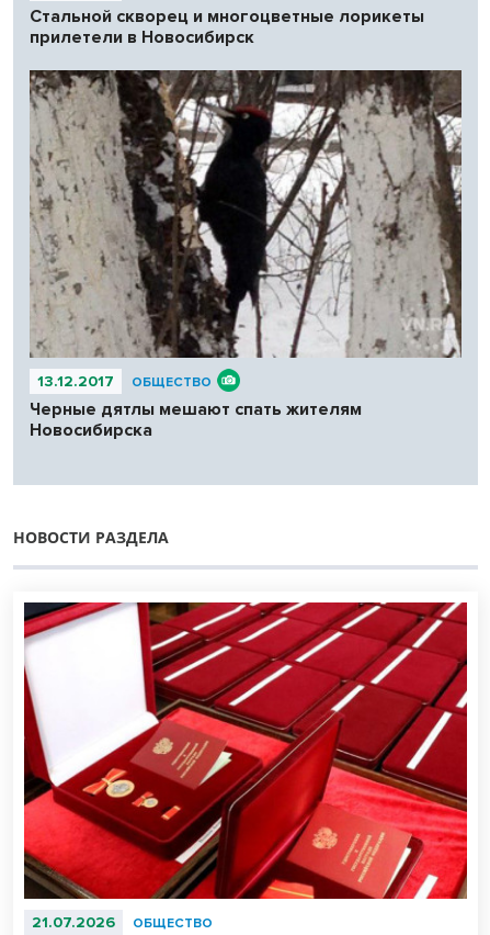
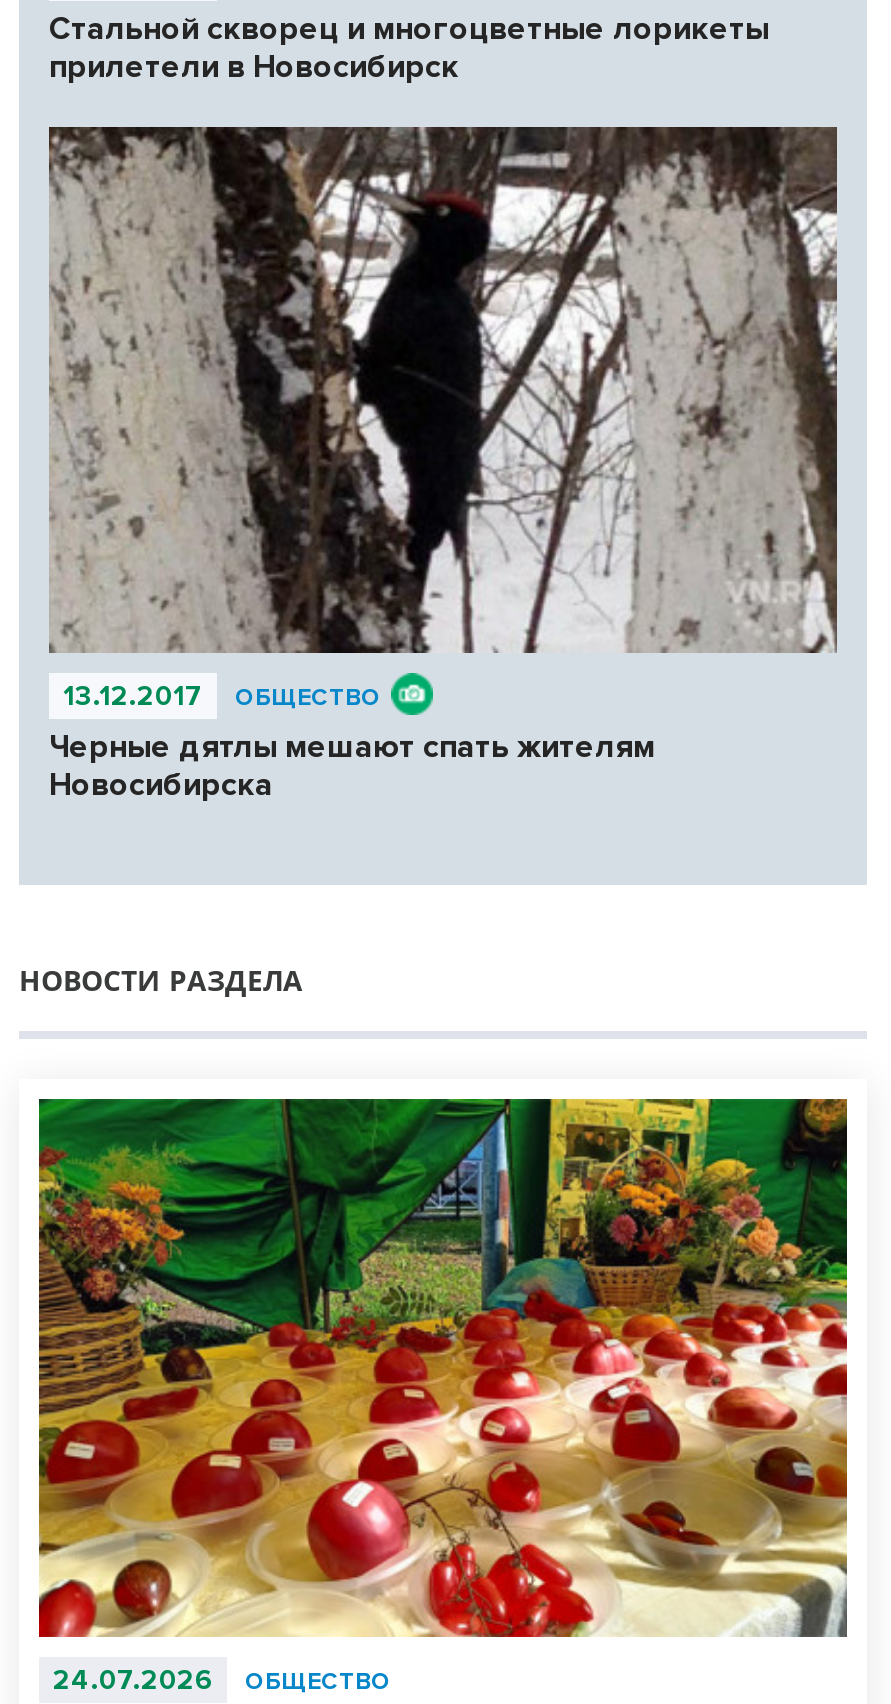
[23,601,468,931] [image] | 21.07.2026 ОБЩЕСТВО -> [37,1096,849,1697] [image] | 24.07.2026 ОБЩЕСТВО

